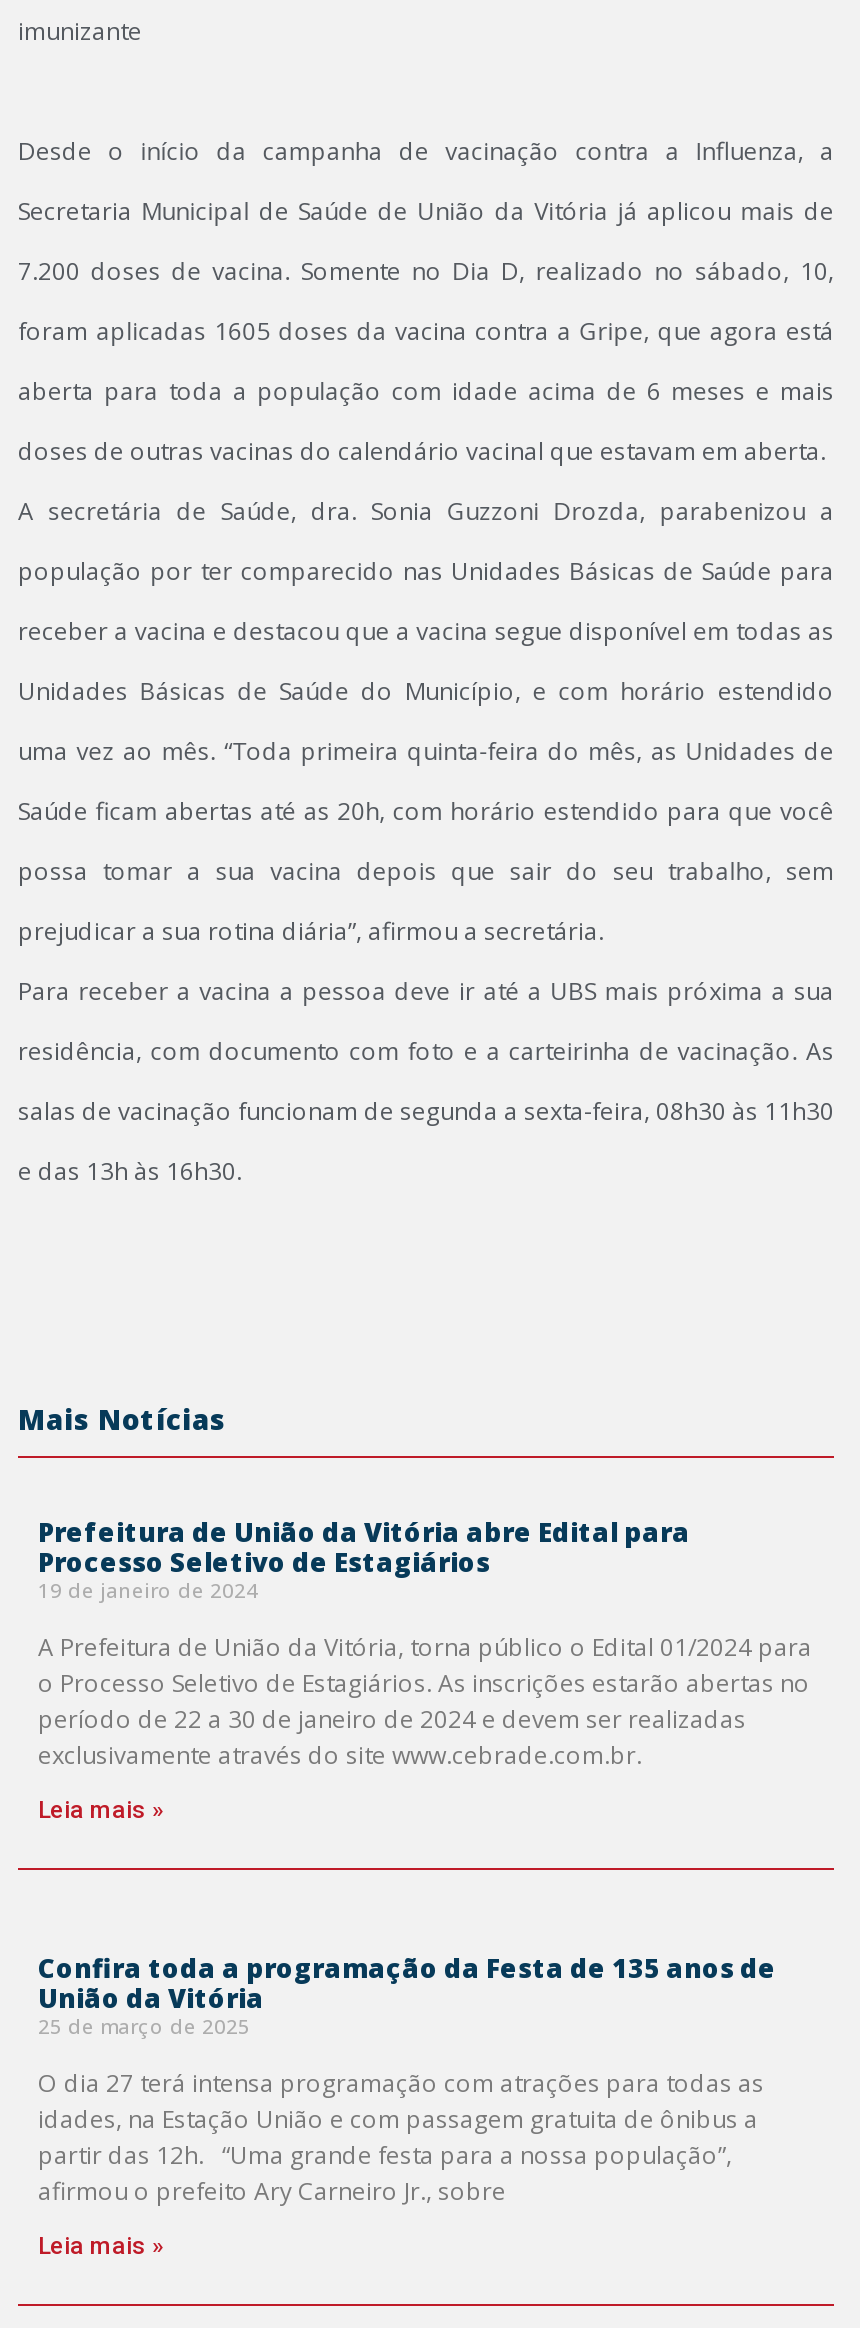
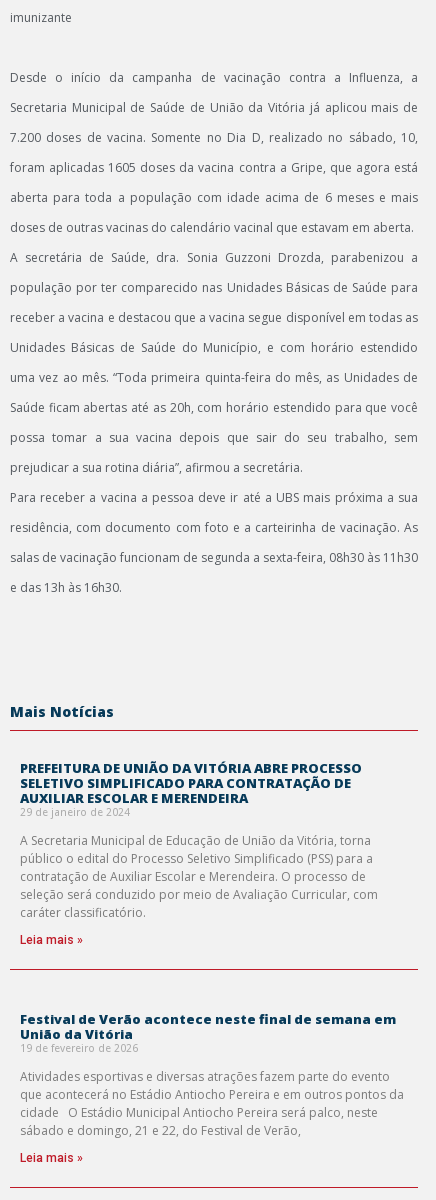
[38,1514,690,1604] Prefeitura de União da Vitória abre Edital para | Processo Seletivo de Estagiários | 19 de janeiro de 2024 -> [20,759,362,819] PREFEITURA DE UNIÃO DA VITÓRIA ABRE PROCESSO | SELETIVO SIMPLIFICADO PARA CONTRATAÇÃO DE | AUXILIAR ESCOLAR E MERENDEIRA | 29 de janeiro de 2024
[38,1630,812,1772] A Prefeitura de União da Vitória, torna público o Edital 01/2024 para | o Processo Seletivo de Estagiários. As inscrições estarão abertas no | período de 22 a 30 de janeiro de 2024 e devem ser realizadas | exclusivamente através do site www.cebrade.com.br. -> [20,832,378,921] A Secretaria Municipal de Educação de União da Vitória, torna | público o edital do Processo Seletivo Simplificado (PSS) para a | contratação de Auxiliar Escolar e Merendeira. O processo de | seleção será conduzido por meio de Avaliação Curricular, com | caráter classificatório.
[38,1950,776,1986] Confira toda a programação da Festa de 135 anos de -> [20,1010,396,1028] Festival de Verão acontece neste final de semana em
[38,2012,250,2040] 25 de março de 2025 -> [20,1041,138,1055] 19 de fevereiro de 2026
[38,2066,764,2208] O dia 27 terá intensa programação com atrações para todas as | idades, na Estação União e com passagem gratuita de ônibus a | partir das 12h. “Uma grande festa para a nossa população”, | afirmou o prefeito Ary Carneiro Jr., sobre -> [20,1068,404,1139] Atividades esportivas e diversas atrações fazem parte do evento | que acontecerá no Estádio Antiocho Pereira e em outros pontos da | cidade O Estádio Municipal Antiocho Pereira será palco, neste | sábado e domingo, 21 e 22, do Festival de Verão,

